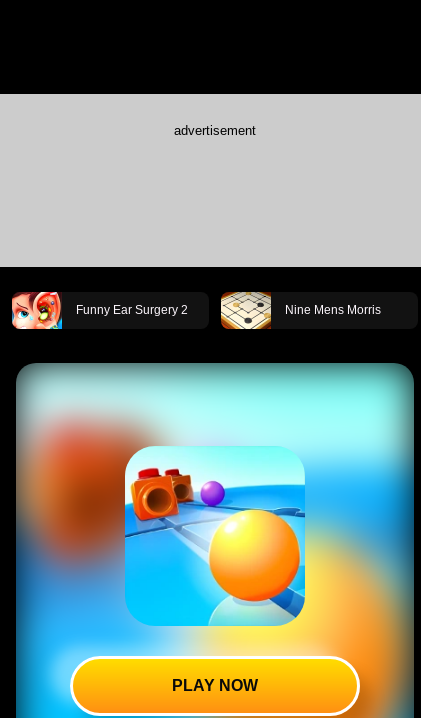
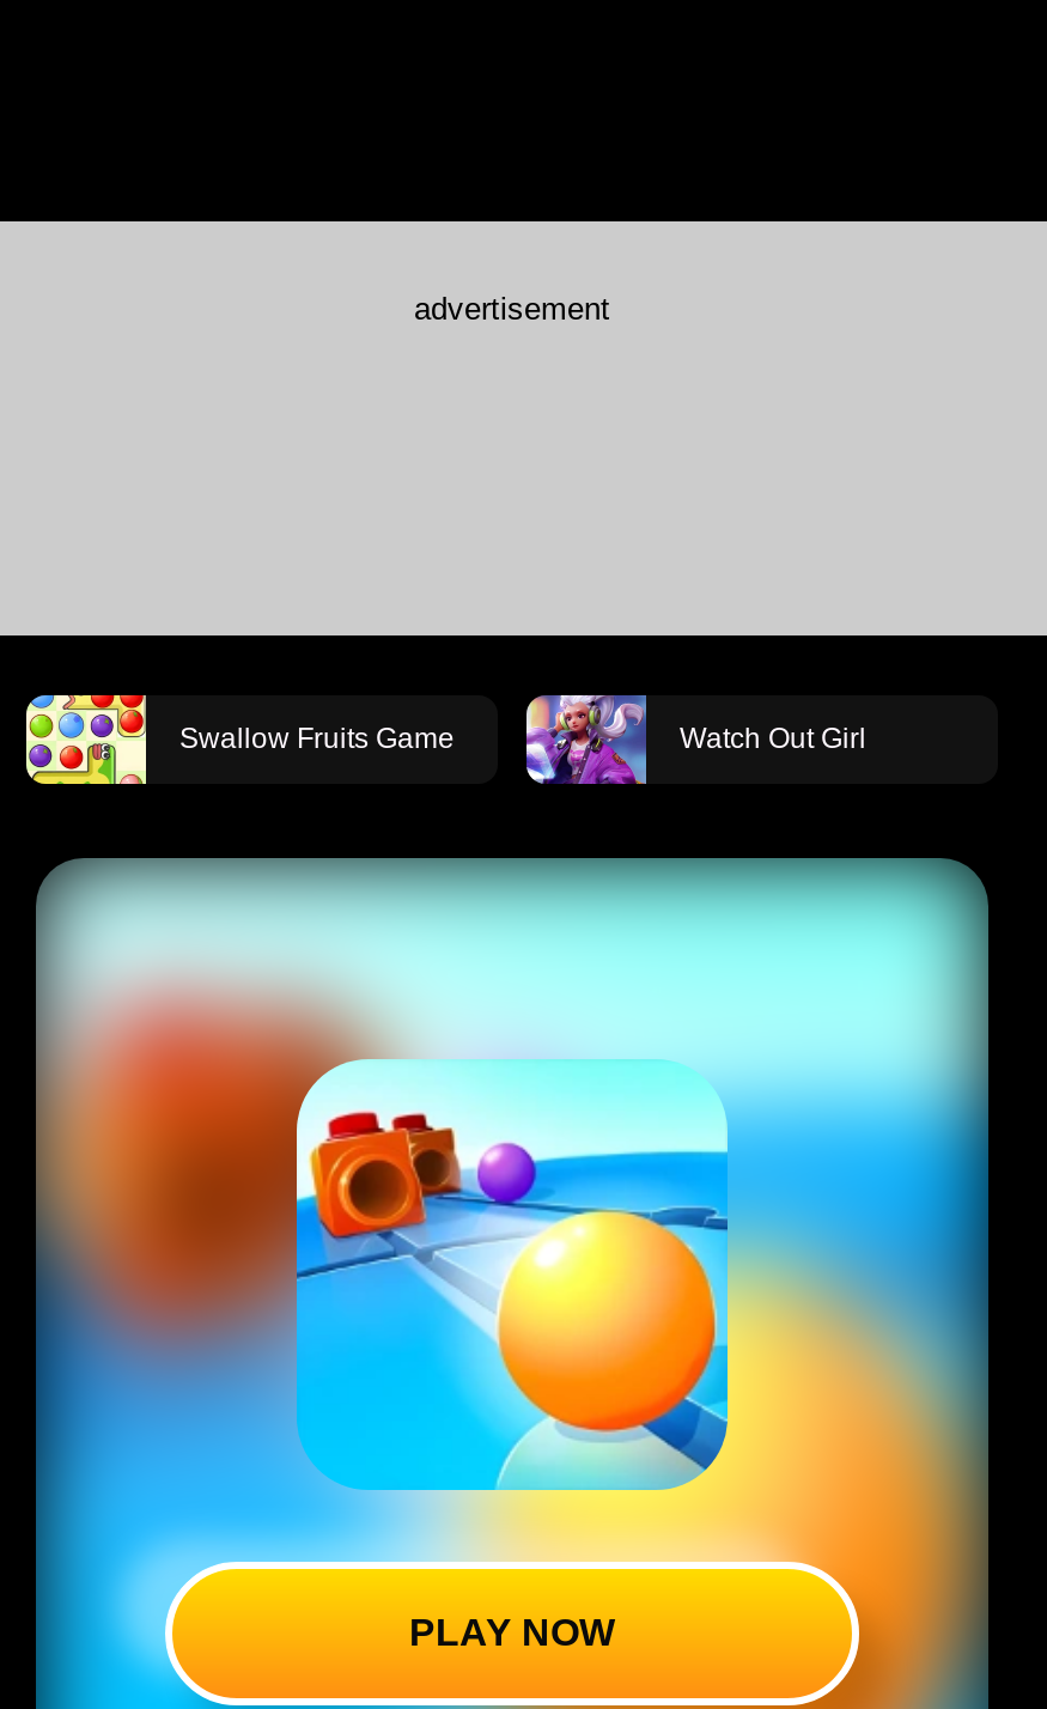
[11,291,381,330] [image] | Funny Ear Surgery 2 | Nine Mens Morris -> [24,693,866,786] [image] | Swallow Fruits Game | Watch Out Girl
[220,291,271,330] [image] -> [524,693,649,786] [image]

